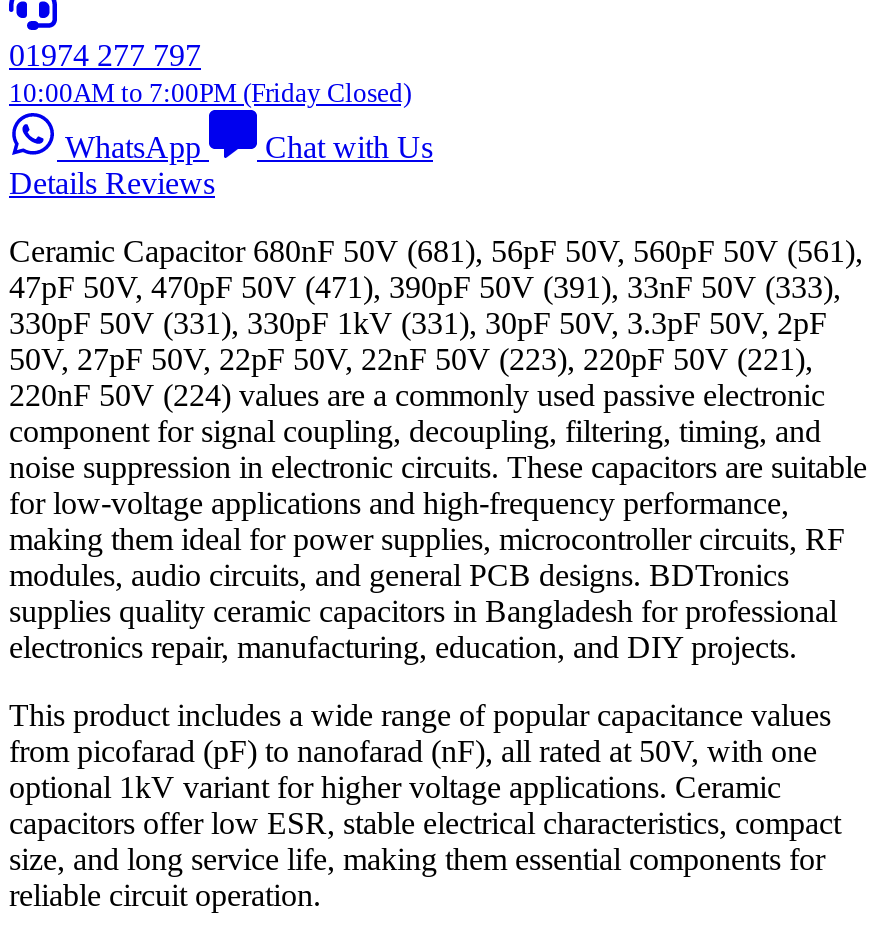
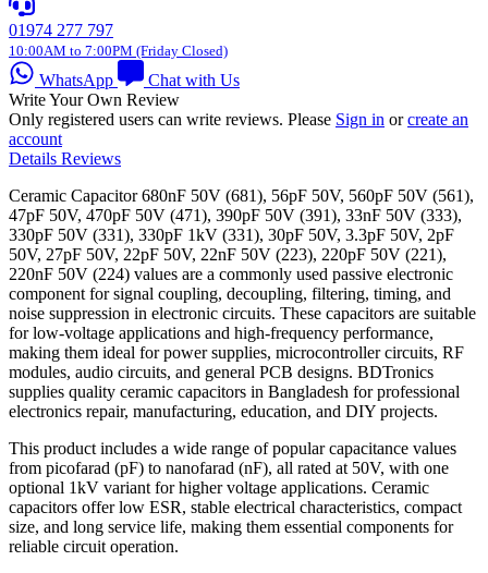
none -> [9,90,468,148] Write Your Own Review | Only registered users can write reviews. Please Sign in or create an | account

